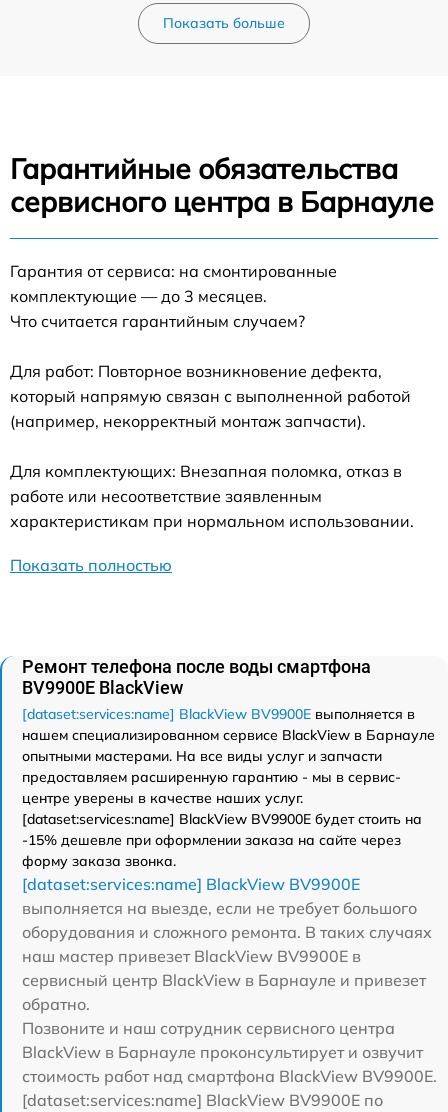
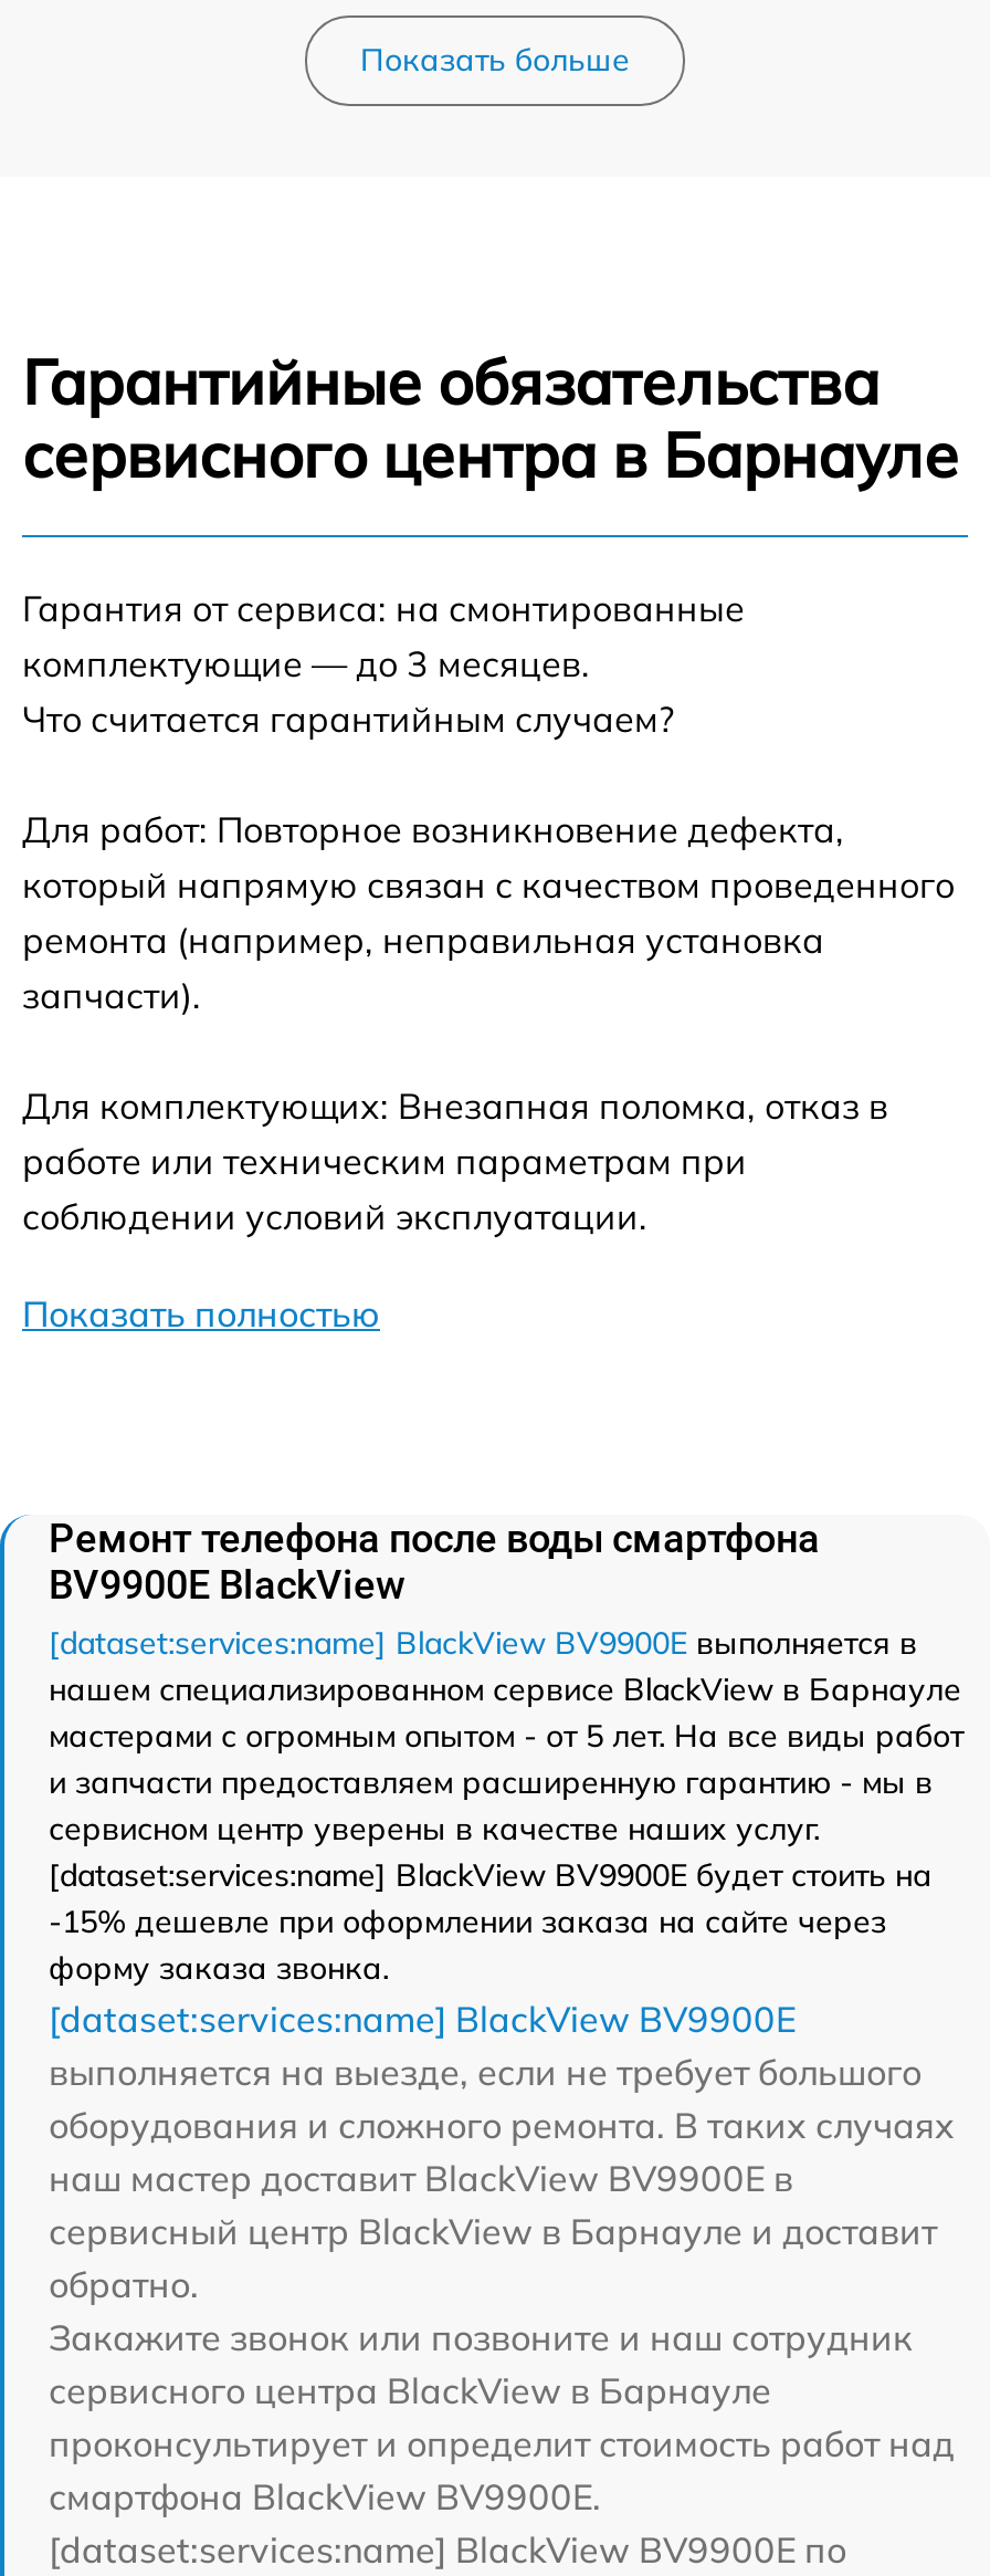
[10,386,411,431] который напрямую связан с выполненной работой | (например, некорректный монтаж запчасти). -> [22,862,955,1017] который напрямую связан с качеством проведенного | ремонта (например, неправильная установка | запчасти).
[10,486,414,531] работе или несоответствие заявленным | характеристикам при нормальном использовании. -> [22,1138,747,1238] работе или техническим параметрам при | соблюдении условий эксплуатации.
[22,747,401,807] опытными мастерами. На все виды услуг и запчасти | предоставляем расширенную гарантию - мы в сервис- | центре уверены в качестве наших услуг. -> [49,1715,963,1848] мастерами с огромным опытом - от 5 лет. На все виды работ | и запчасти предоставляем расширенную гарантию - мы в | сервисном центр уверены в качестве наших услуг.
[22,946,361,966] наш мастер привезет BlackView BV9900E в -> [49,2155,793,2200] наш мастер доставит BlackView BV9900E в
[22,970,426,990] сервисный центр BlackView в Барнауле и привезет -> [49,2209,937,2253] сервисный центр BlackView в Барнауле и доставит
[22,1018,437,1086] Позвоните и наш сотрудник сервисного центра | BlackView в Барнауле проконсультирует и озвучит | стоимость работ над смартфона BlackView BV9900E. -> [49,2315,955,2518] Закажите звонок или позвоните и наш сотрудник | сервисного центра BlackView в Барнауле | проконсультирует и определит стоимость работ над | смартфона BlackView BV9900E.

